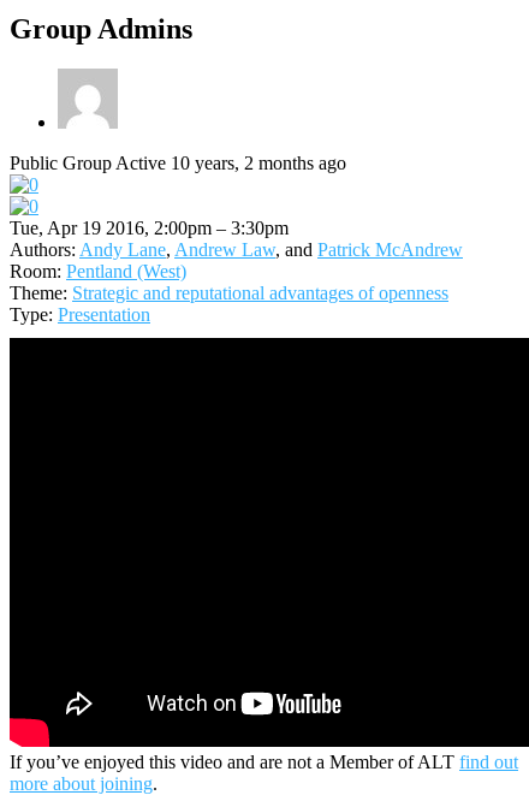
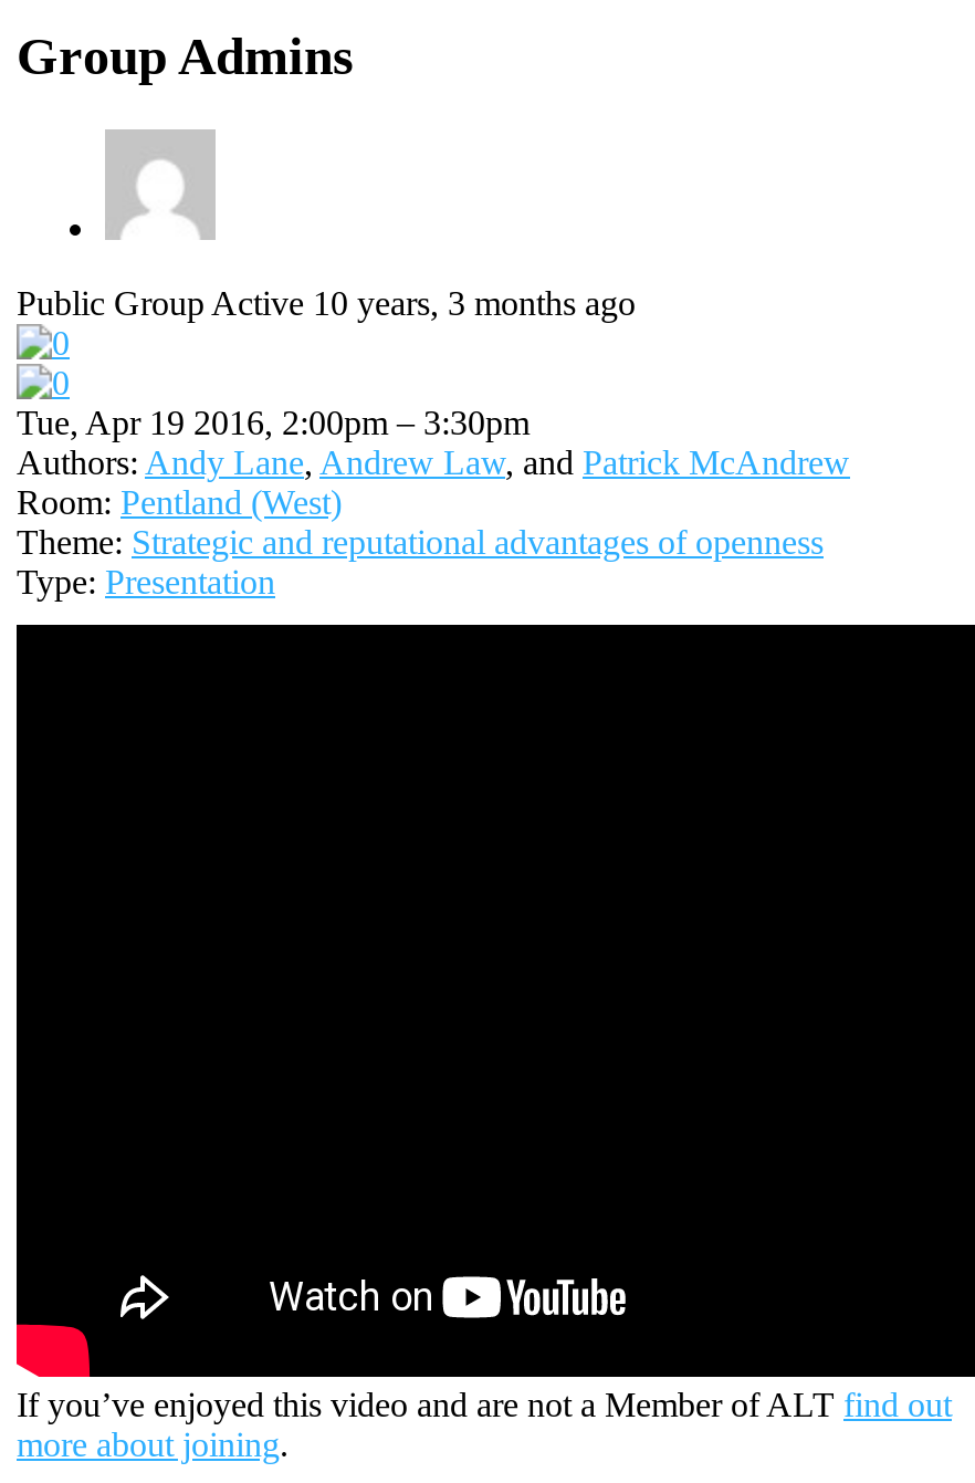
[10,153,346,174] Public Group Active 10 years, 2 months ago -> [17,285,636,323] Public Group Active 10 years, 3 months ago

